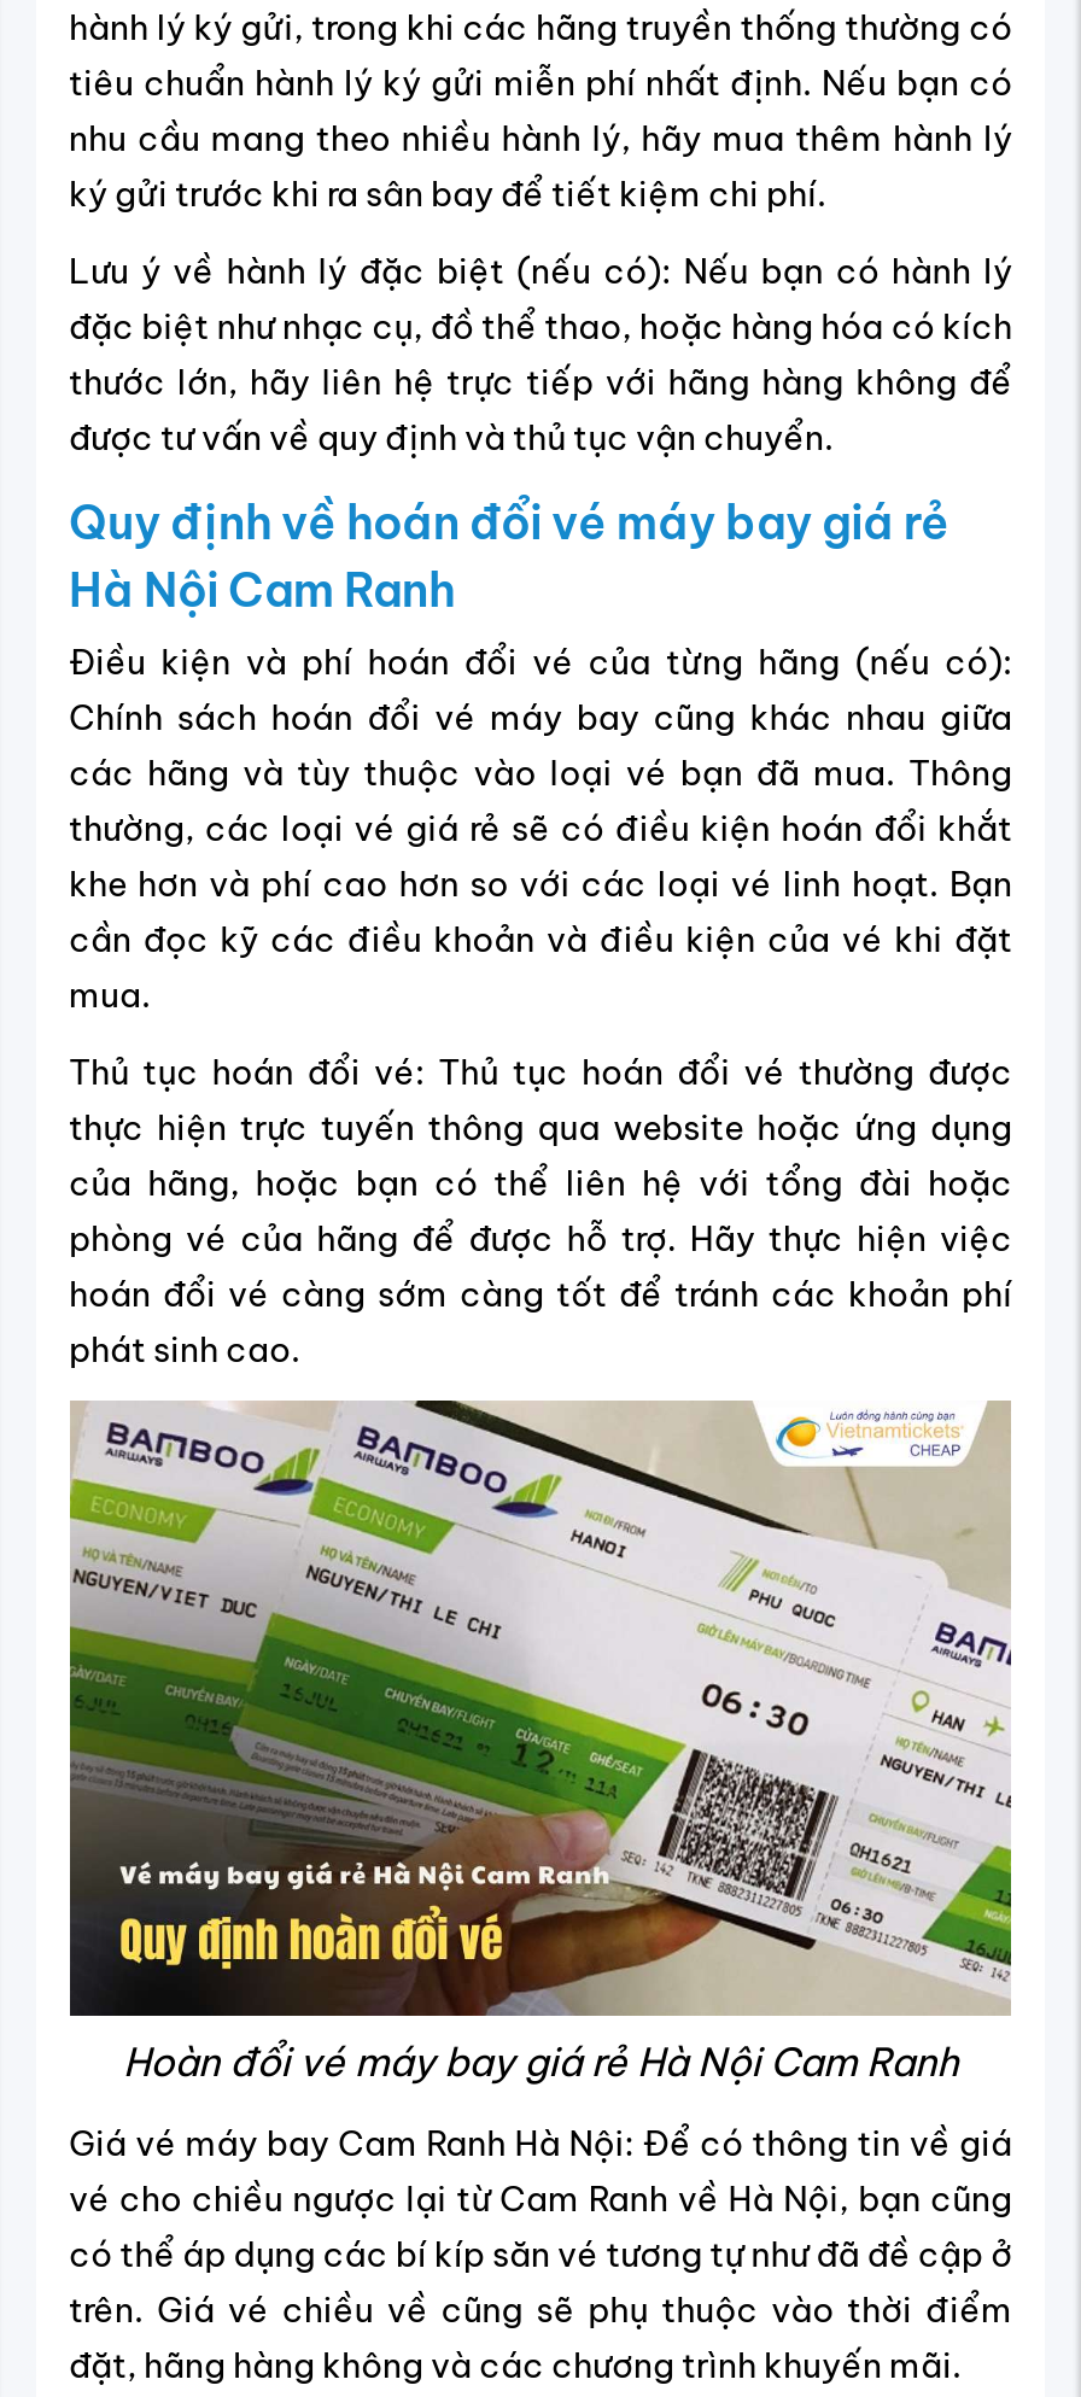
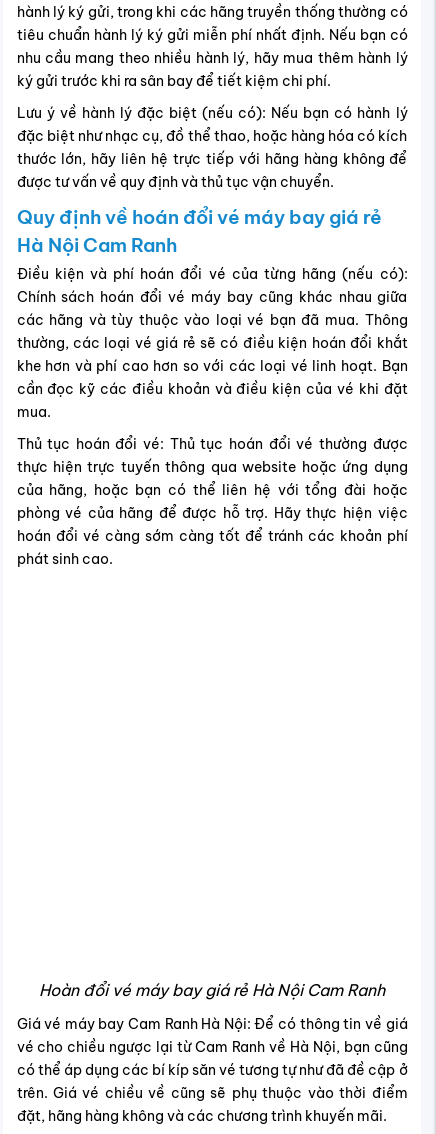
[68,1399,1013,2019] [image] -> none

